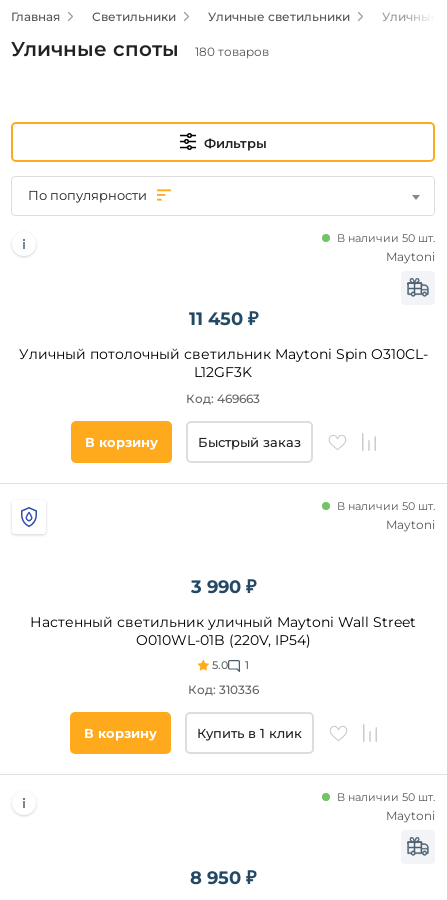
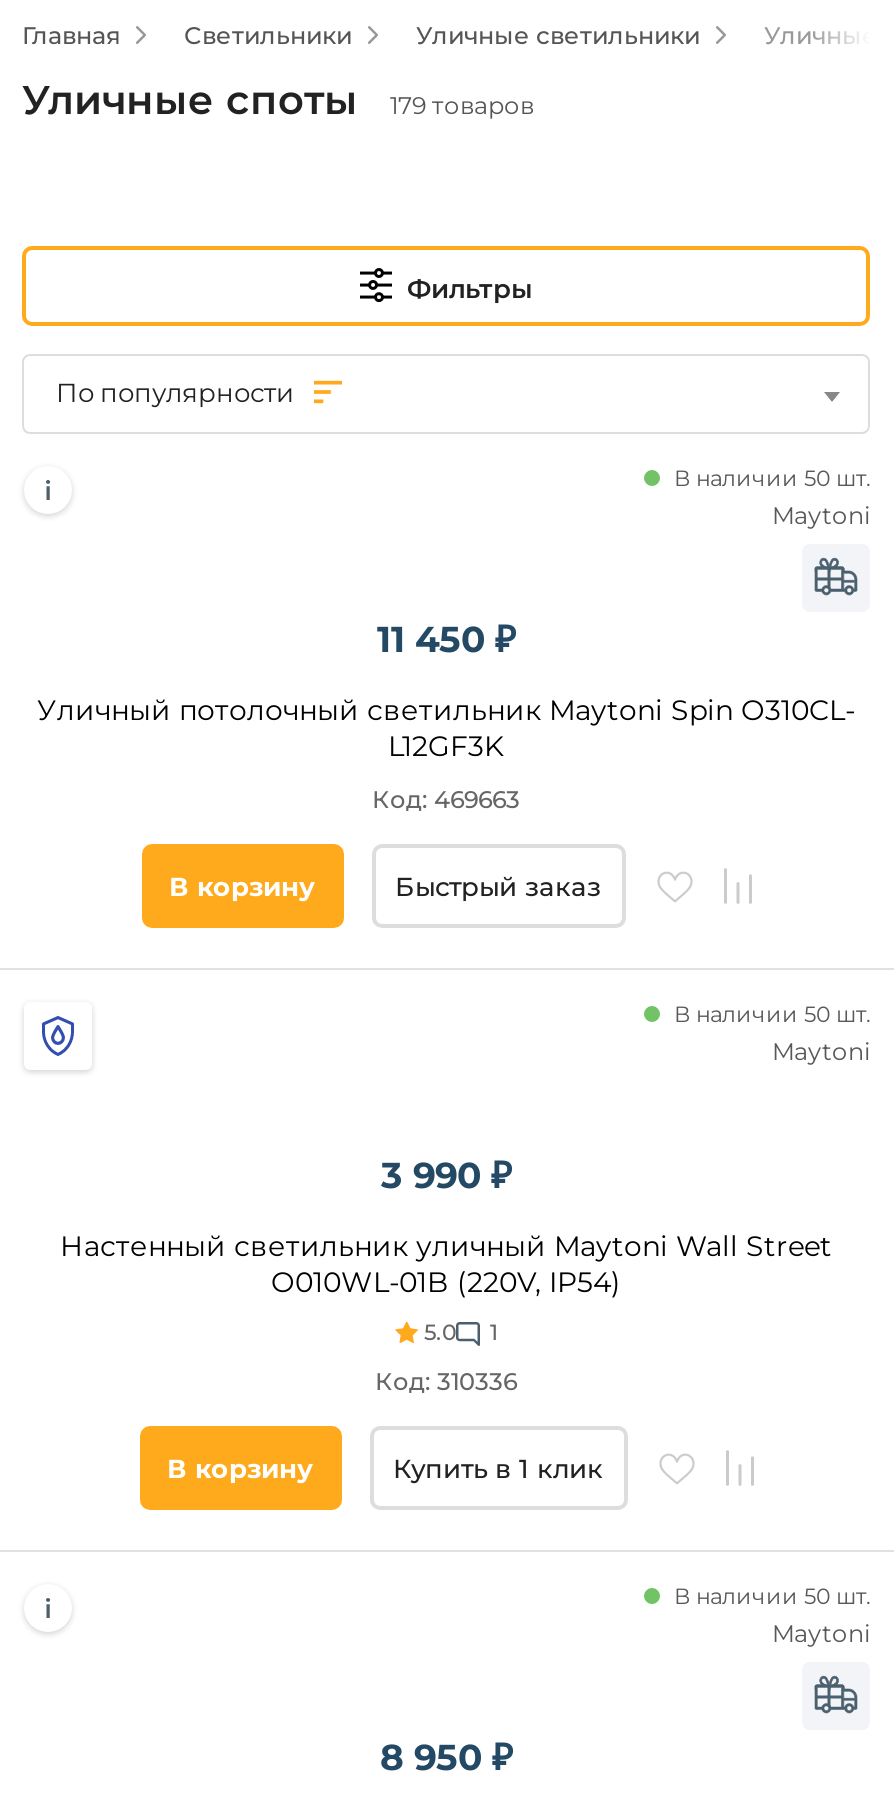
[195,44,269,59] 180 товаров -> [390,90,534,120] 179 товаров

